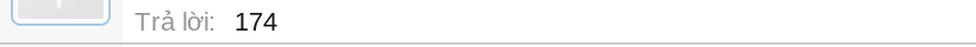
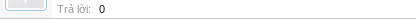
[134,7,277,35] Trả lời: 174 -> [57,3,105,15] Trả lời: 0

